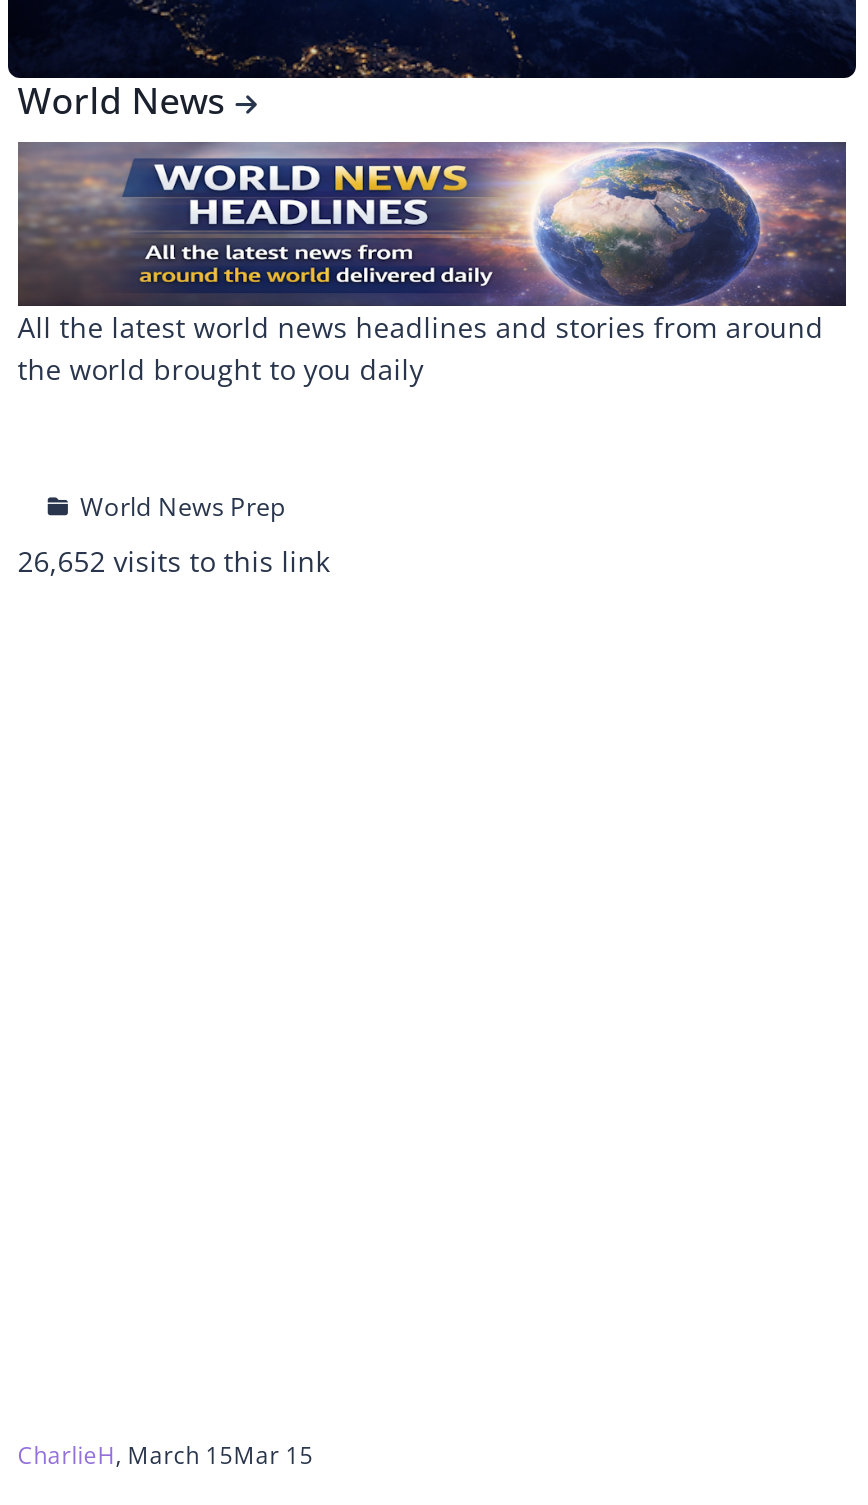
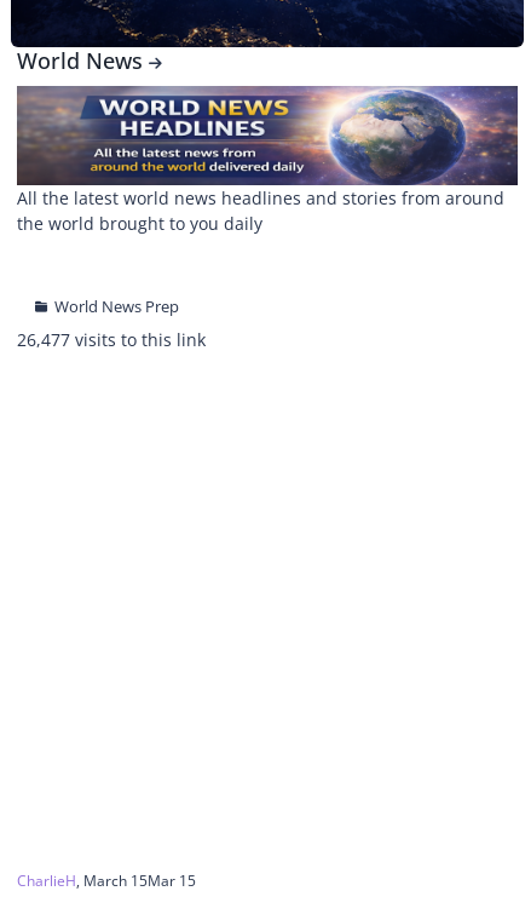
[18,541,330,579] 26,652 visits to this link -> [17,327,205,350] 26,477 visits to this link

